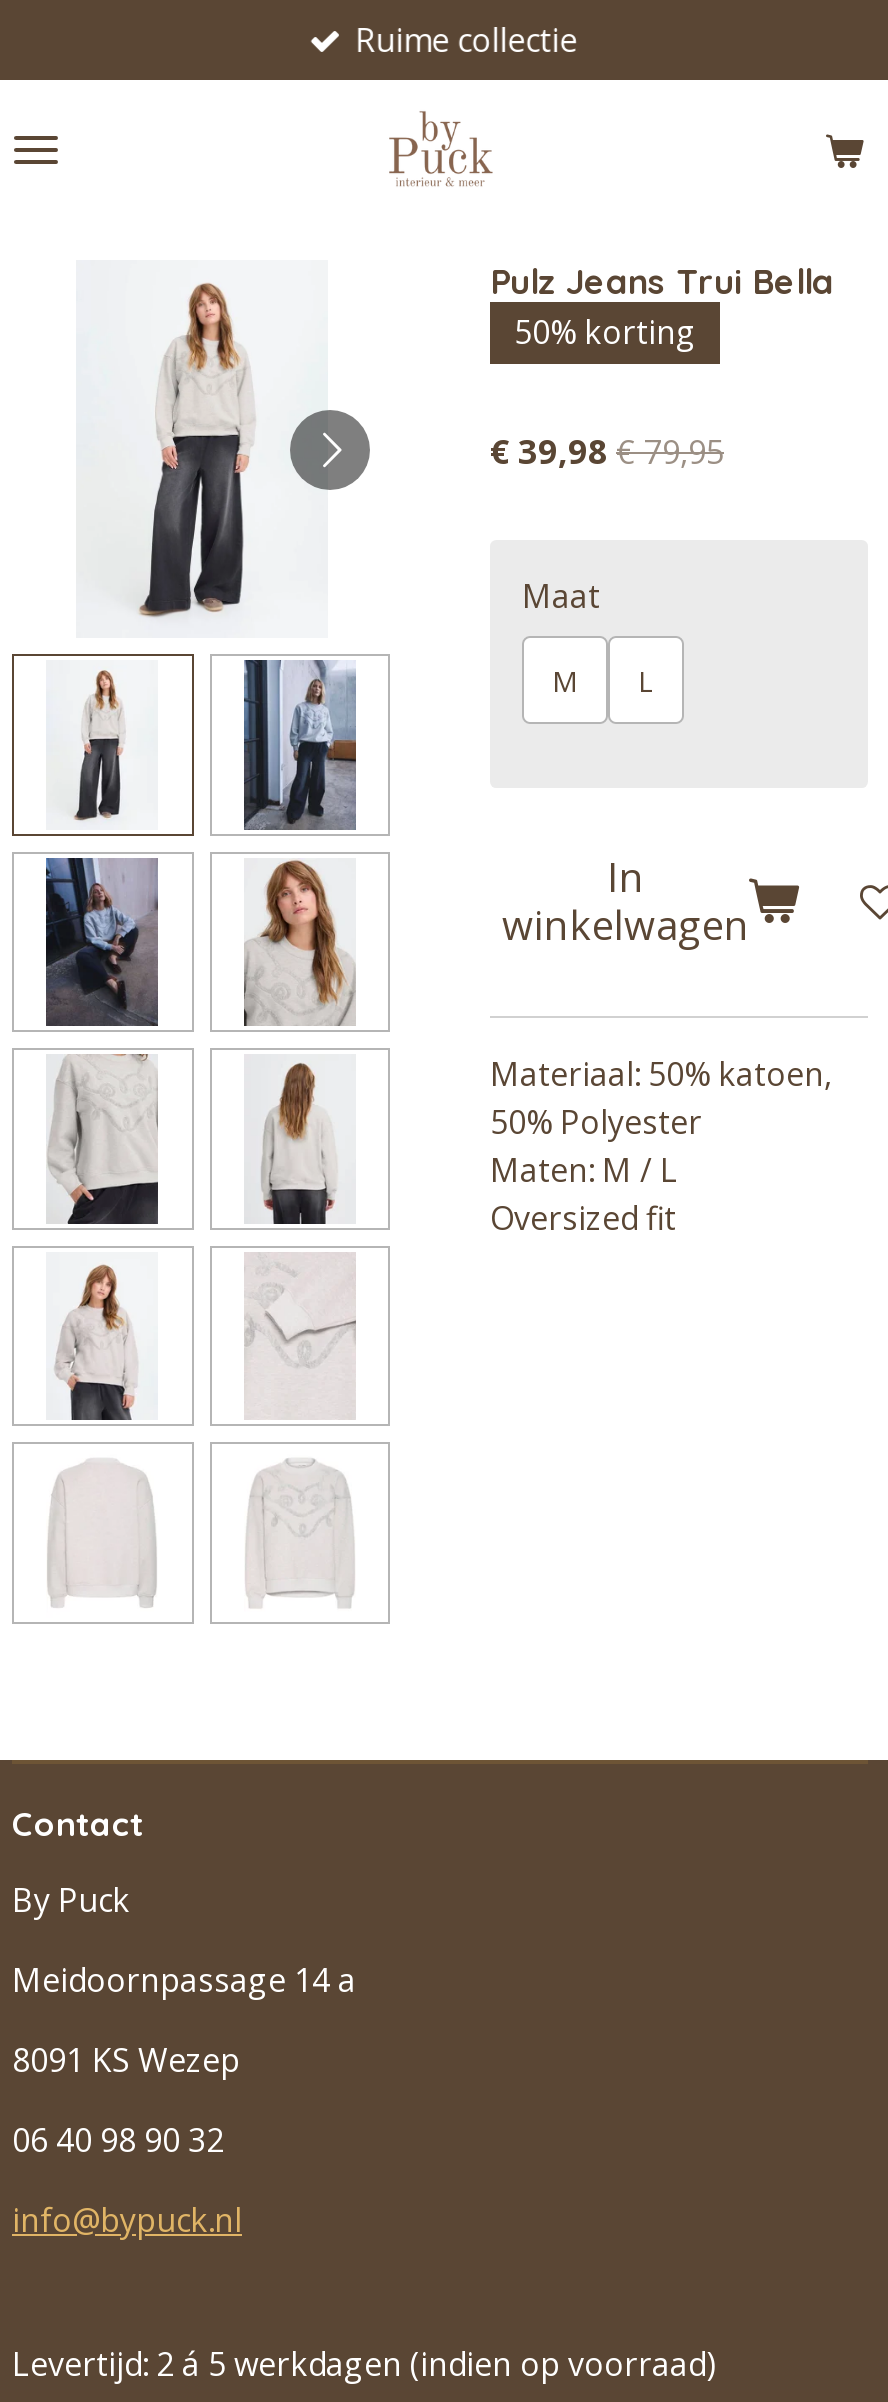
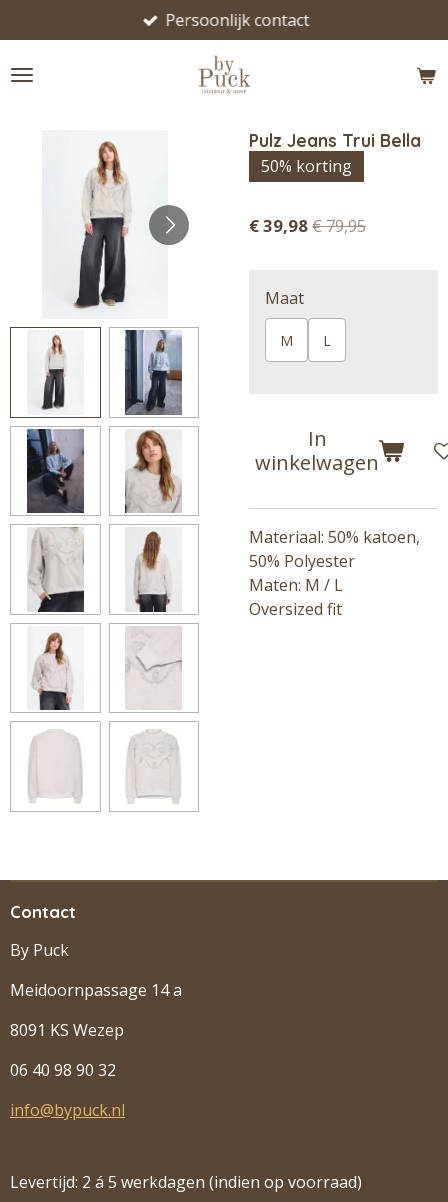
[355,18,577,62] Ruime collectie -> [165,9,309,31] Persoonlijk contact

